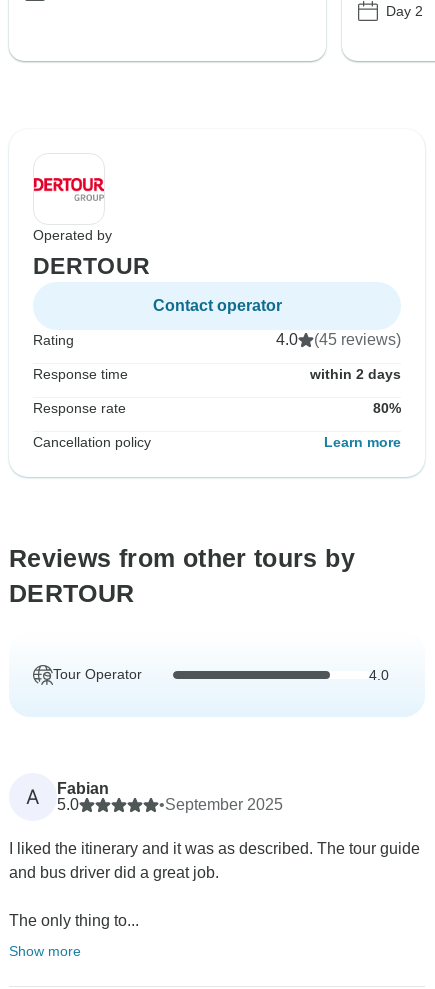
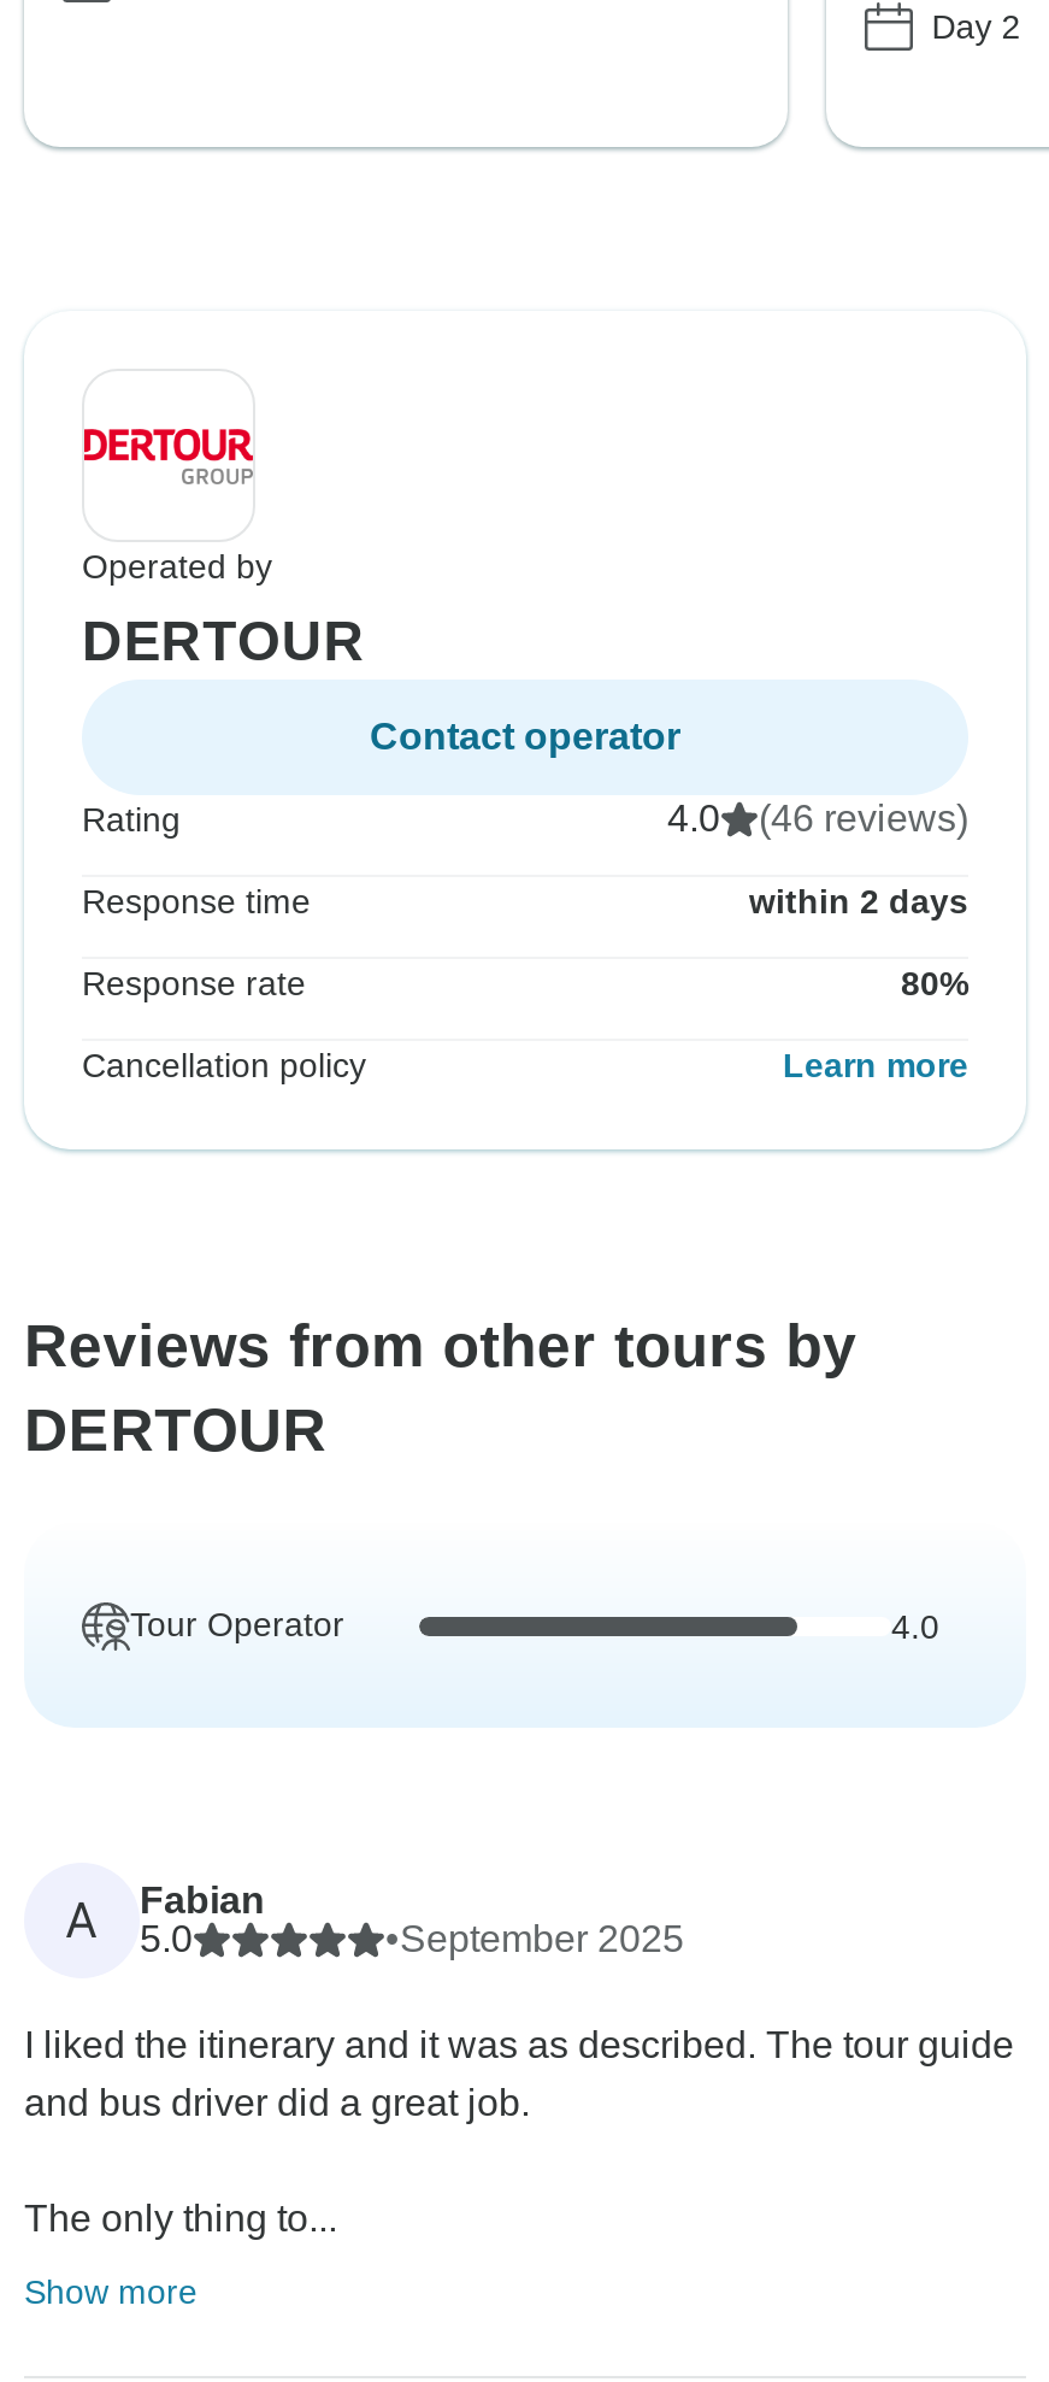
[276,331,401,348] 4.0 (45 reviews) -> [667,799,968,840] 4.0 (46 reviews)

